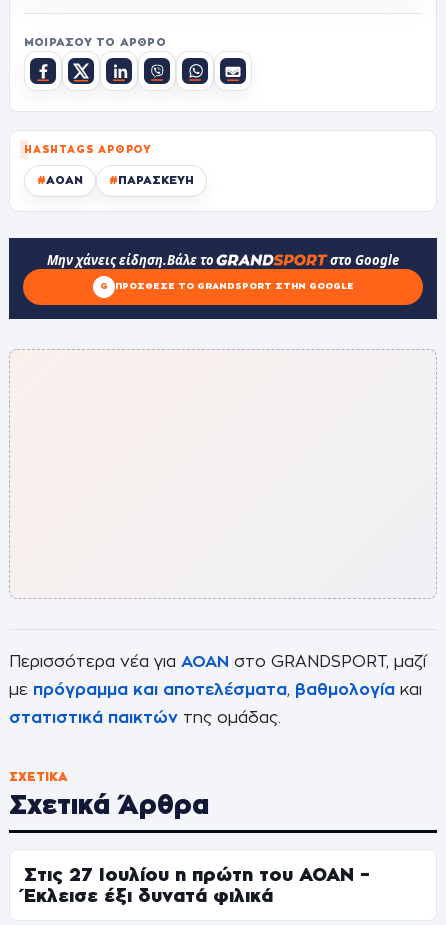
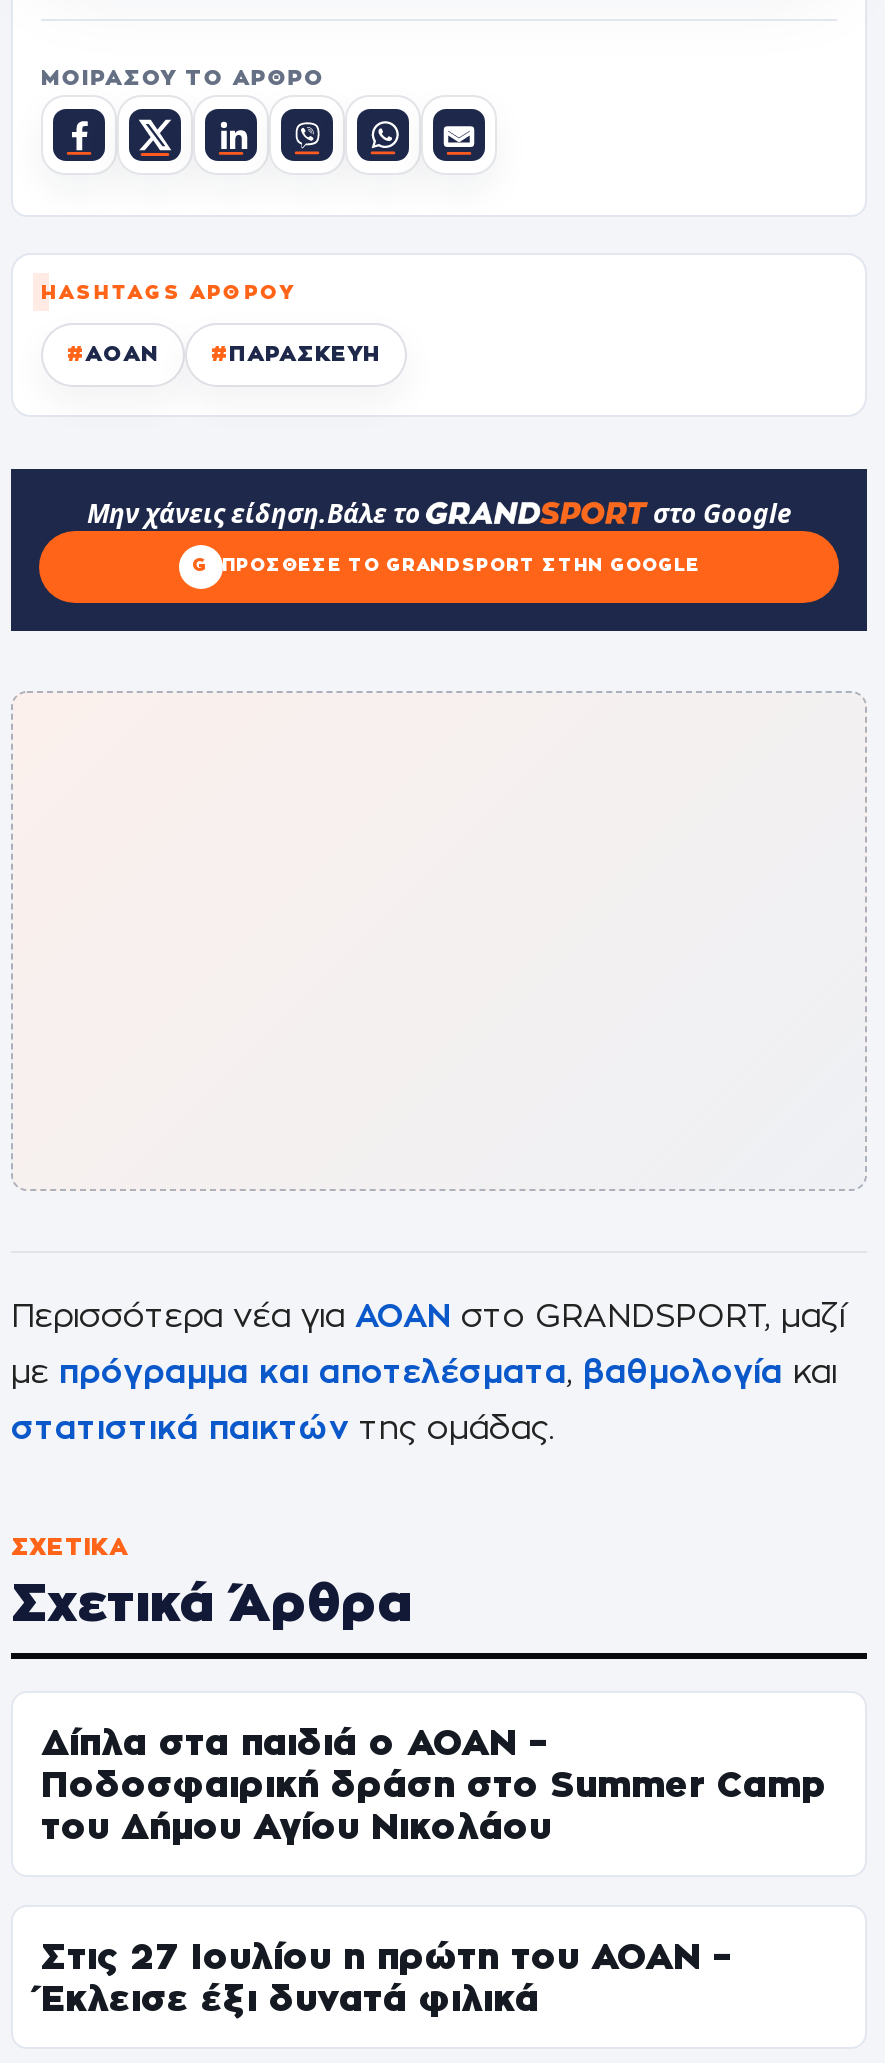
none -> [41,1722,825,1844] Δίπλα στα παιδιά ο ΑΟΑΝ – | Ποδοσφαιρική δράση στο Summer Camp | του Δήμου Αγίου Νικολάου

